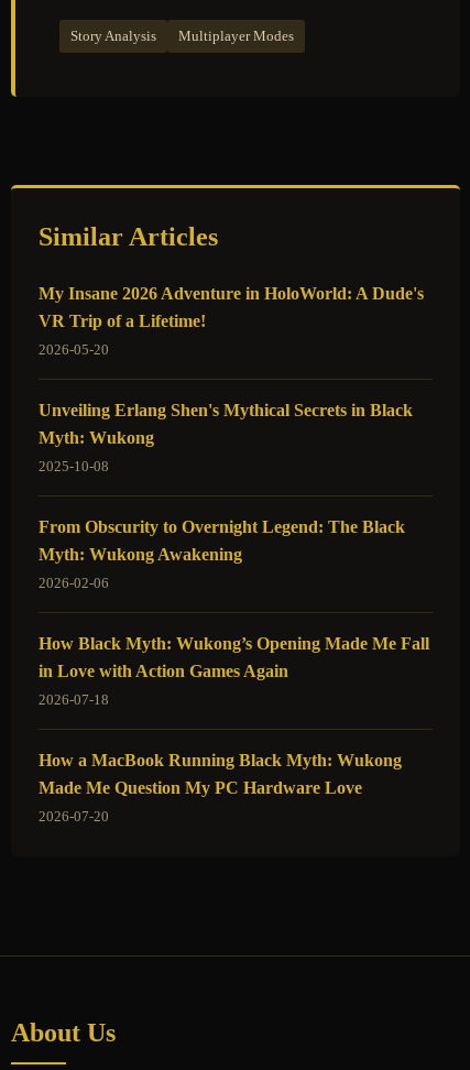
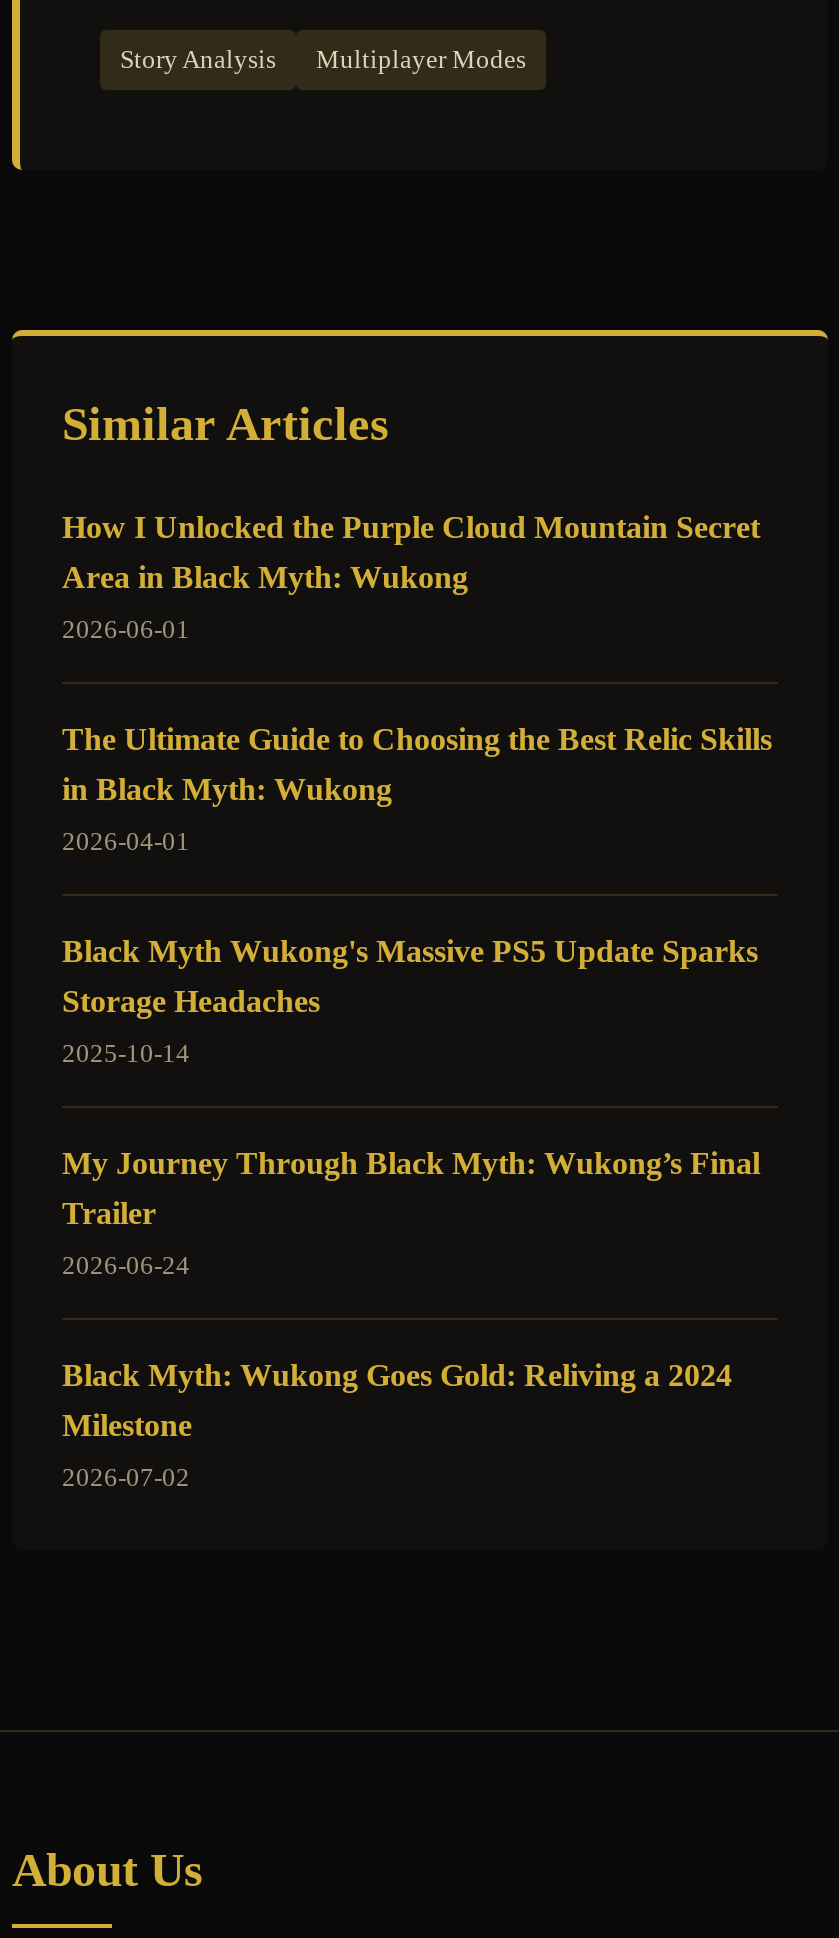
[39,284,424,303] My Insane 2026 Adventure in HoloWorld: A Dude's -> [62,510,760,544] How I Unlocked the Purple Cloud Mountain Secret
[39,312,206,330] VR Trip of a Lifetime! -> [62,560,468,594] Area in Black Myth: Wukong
[39,342,109,358] 2026-05-20 -> [62,616,190,644] 2026-06-01
[39,401,413,419] Unveiling Erlang Shen's Mythical Secrets in Black -> [62,722,772,756] The Ultimate Guide to Choosing the Best Relic Skills
[39,428,154,447] Myth: Wukong -> [62,772,392,806] in Black Myth: Wukong
[39,459,109,474] 2025-10-08 -> [62,828,190,856] 2026-04-01
[39,517,405,536] From Obscurity to Overnight Legend: The Black -> [62,934,758,968] Black Myth Wukong's Massive PS5 Update Sparks
[39,545,242,564] Myth: Wukong Awakening -> [62,984,320,1018] Storage Headaches
[39,576,109,591] 2026-02-06 -> [62,1040,190,1068] 2025-10-14
[39,634,429,653] How Black Myth: Wukong’s Opening Made Me Fall -> [62,1146,760,1180] My Journey Through Black Myth: Wukong’s Final
[39,662,288,680] in Love with Action Games Again -> [62,1196,156,1230] Trailer
[39,692,109,708] 2026-07-18 -> [62,1252,190,1280] 2026-06-24
[39,751,402,769] How a MacBook Running Black Myth: Wukong -> [62,1358,732,1392] Black Myth: Wukong Goes Gold: Reliving a 2024
[39,778,362,797] Made Me Question My PC Hardware Love -> [62,1408,192,1442] Milestone
[39,809,109,825] 2026-07-20 -> [62,1464,190,1492] 2026-07-02

